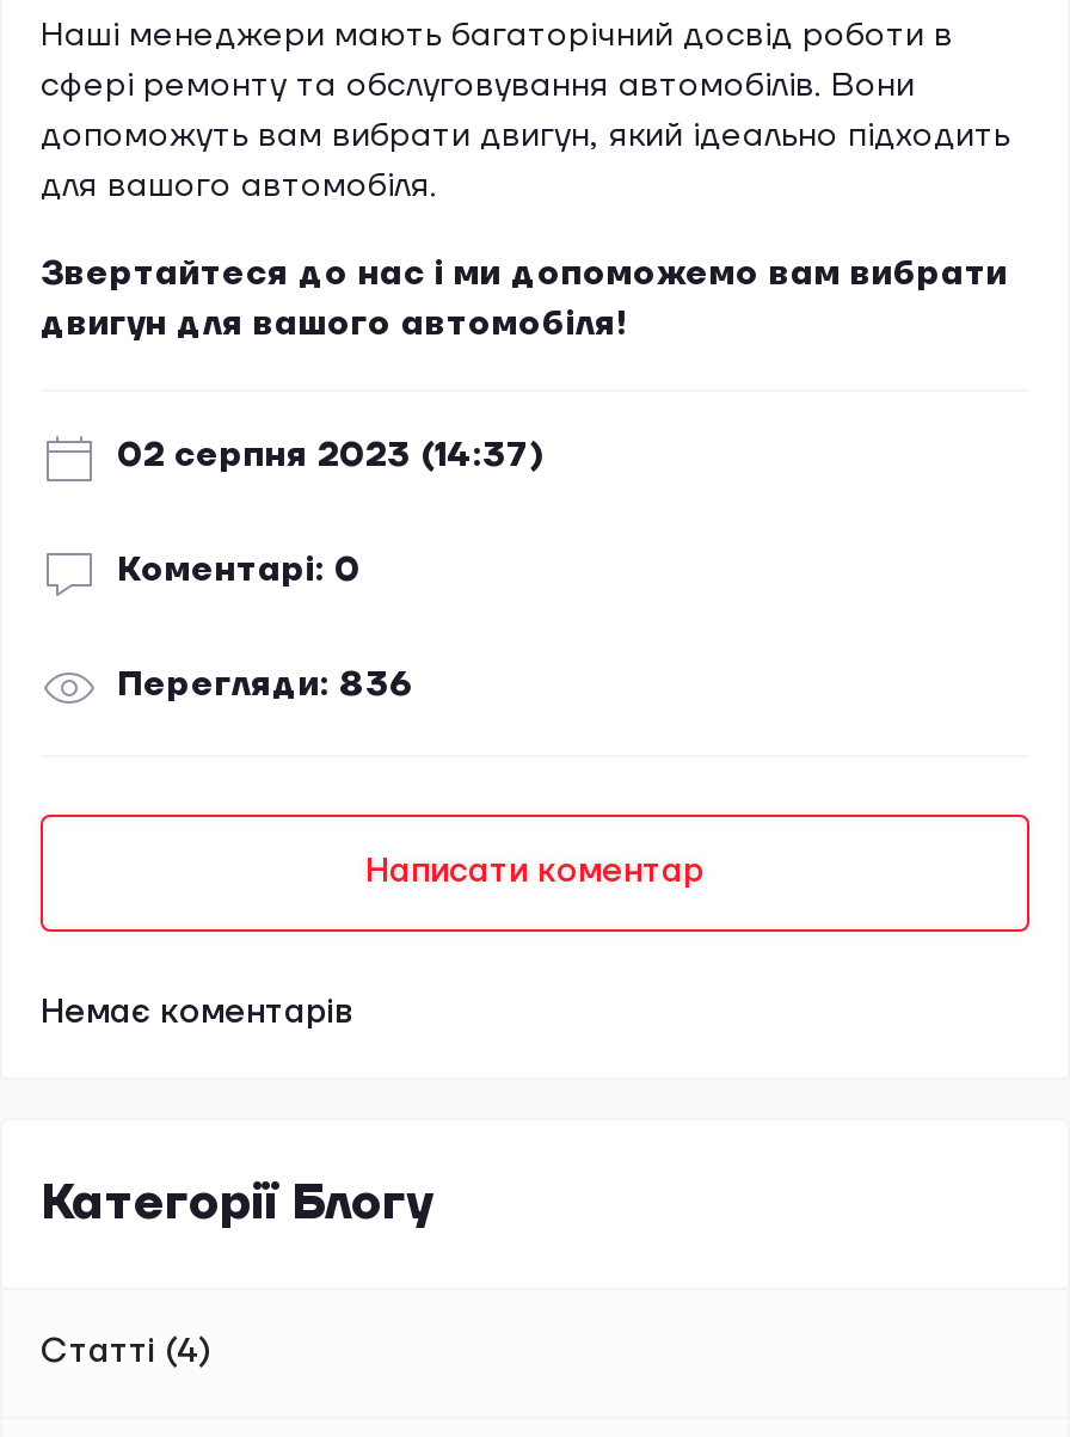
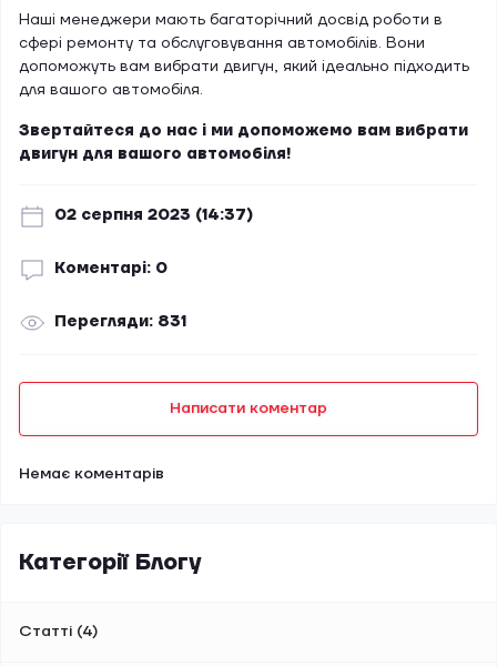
[117,665,413,708] Перегляди: 836 -> [54,312,186,332] Перегляди: 831

